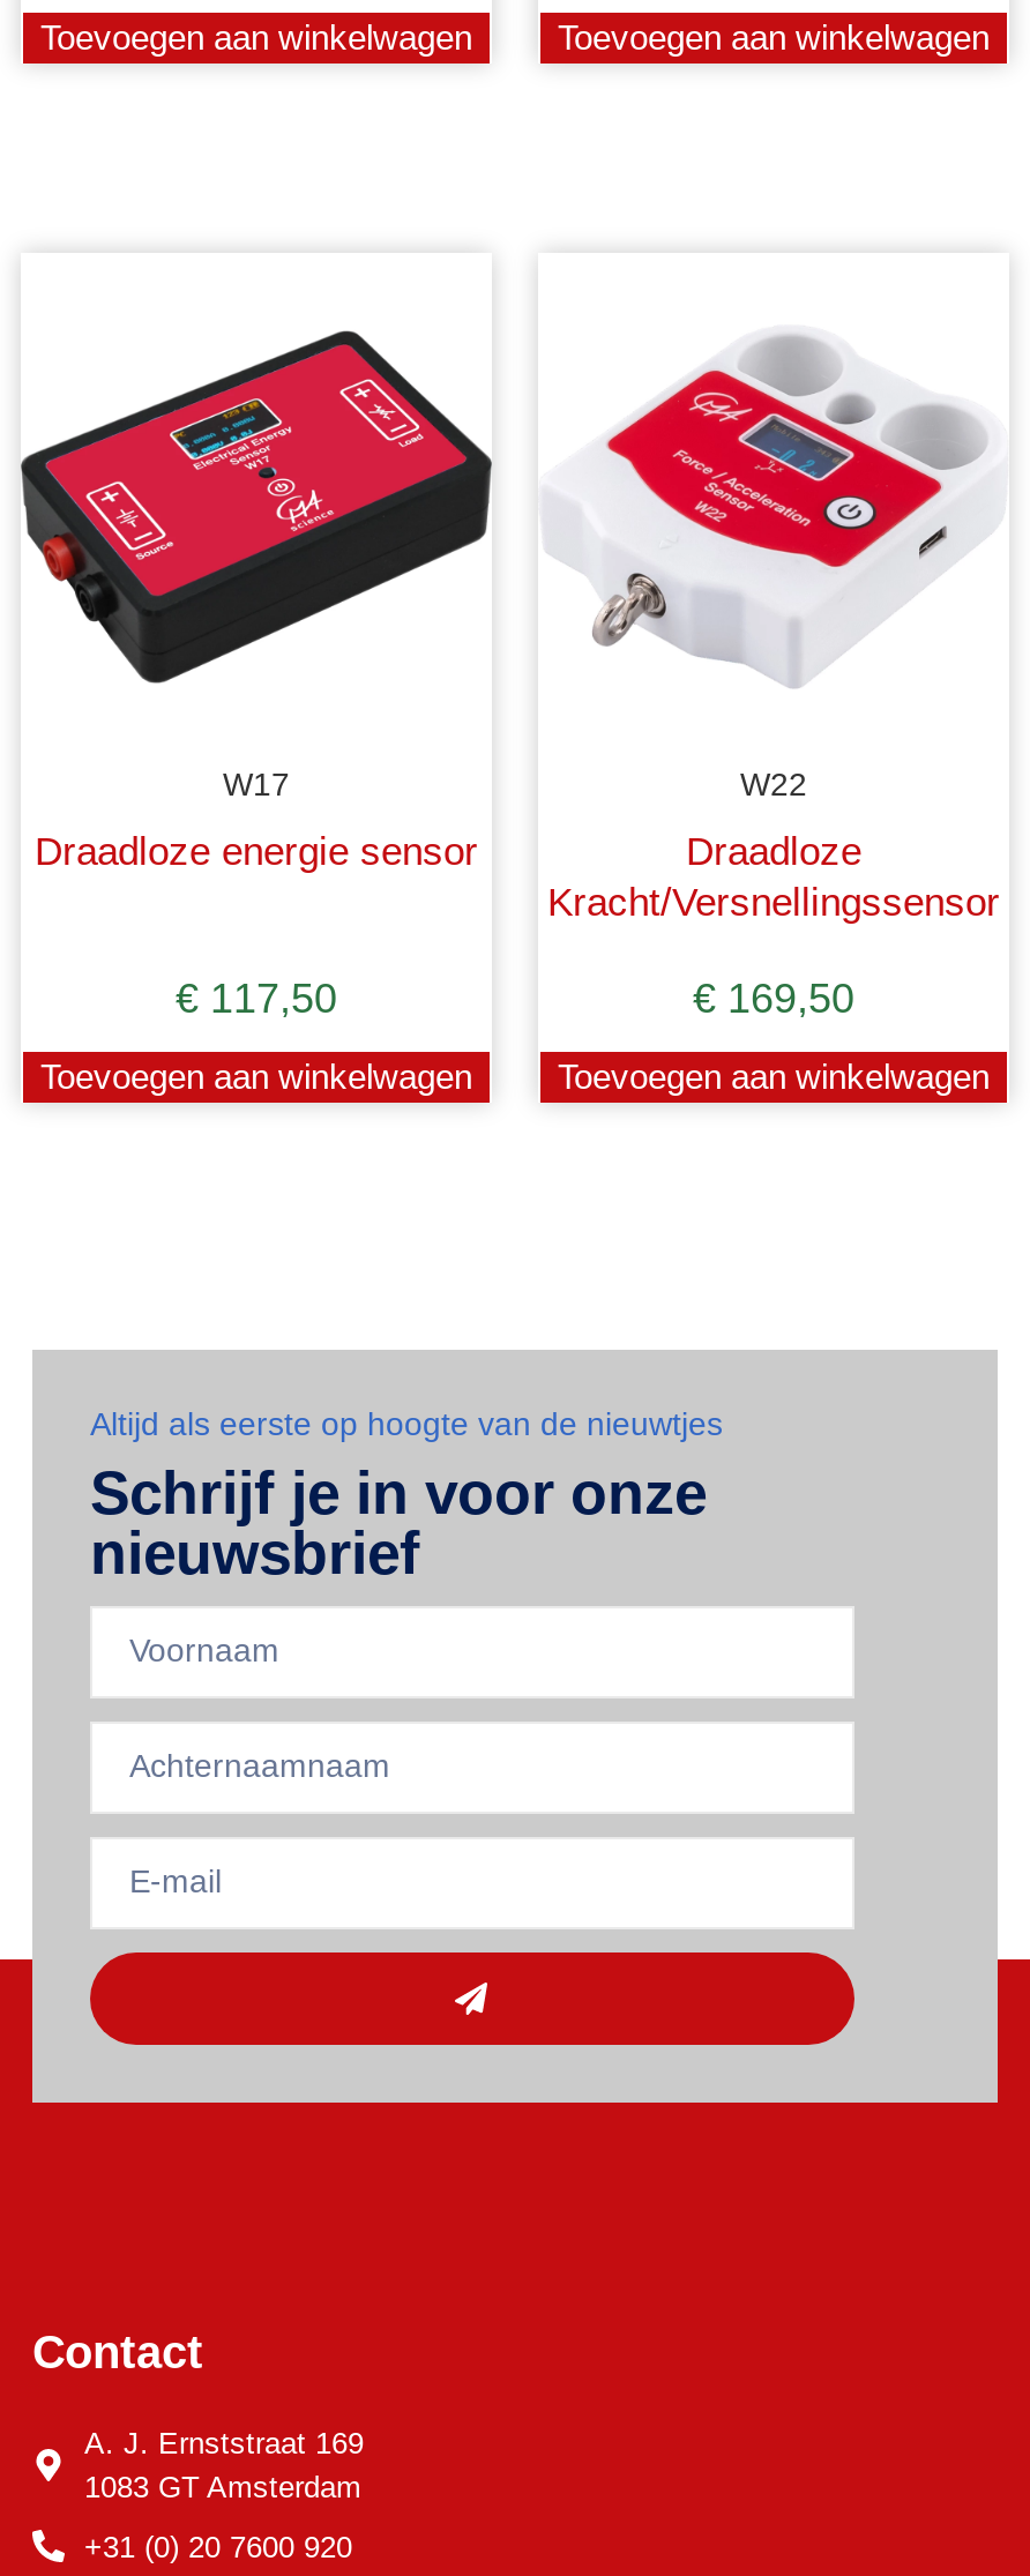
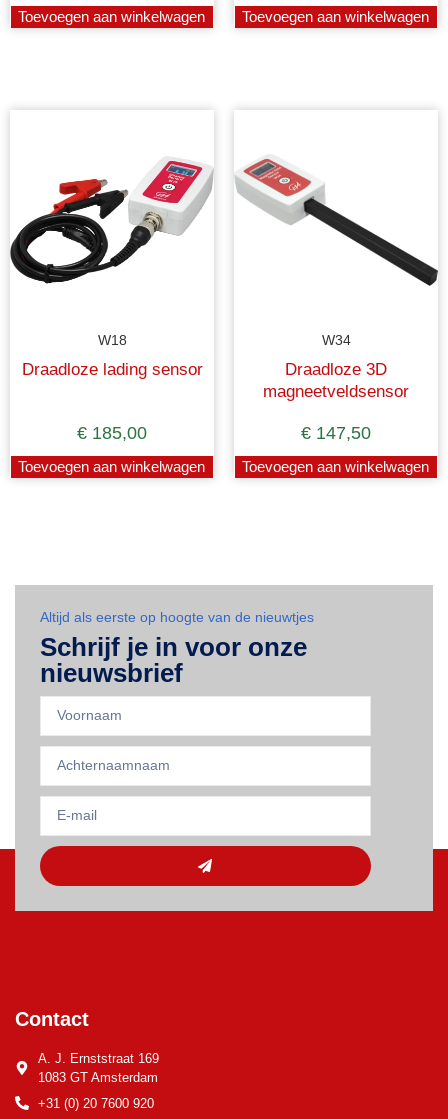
[18,329,494,803] [image] | W17 -> [9,144,214,348] [image] | W18
[540,331,1009,803] [image] | W22 -> [235,145,439,348] [image] | W34
[35,831,478,875] Draadloze energie sensor -> [21,360,202,379] Draadloze lading sensor
[547,831,1000,925] Draadloze | Kracht/Versnellingssensor -> [263,360,409,401] Draadloze 3D | magneetveldsensor
[176,976,337,1022] €117,50 -> [77,423,147,443] €185,00
[693,976,854,1022] €169,50 -> [301,423,371,443] €147,50

